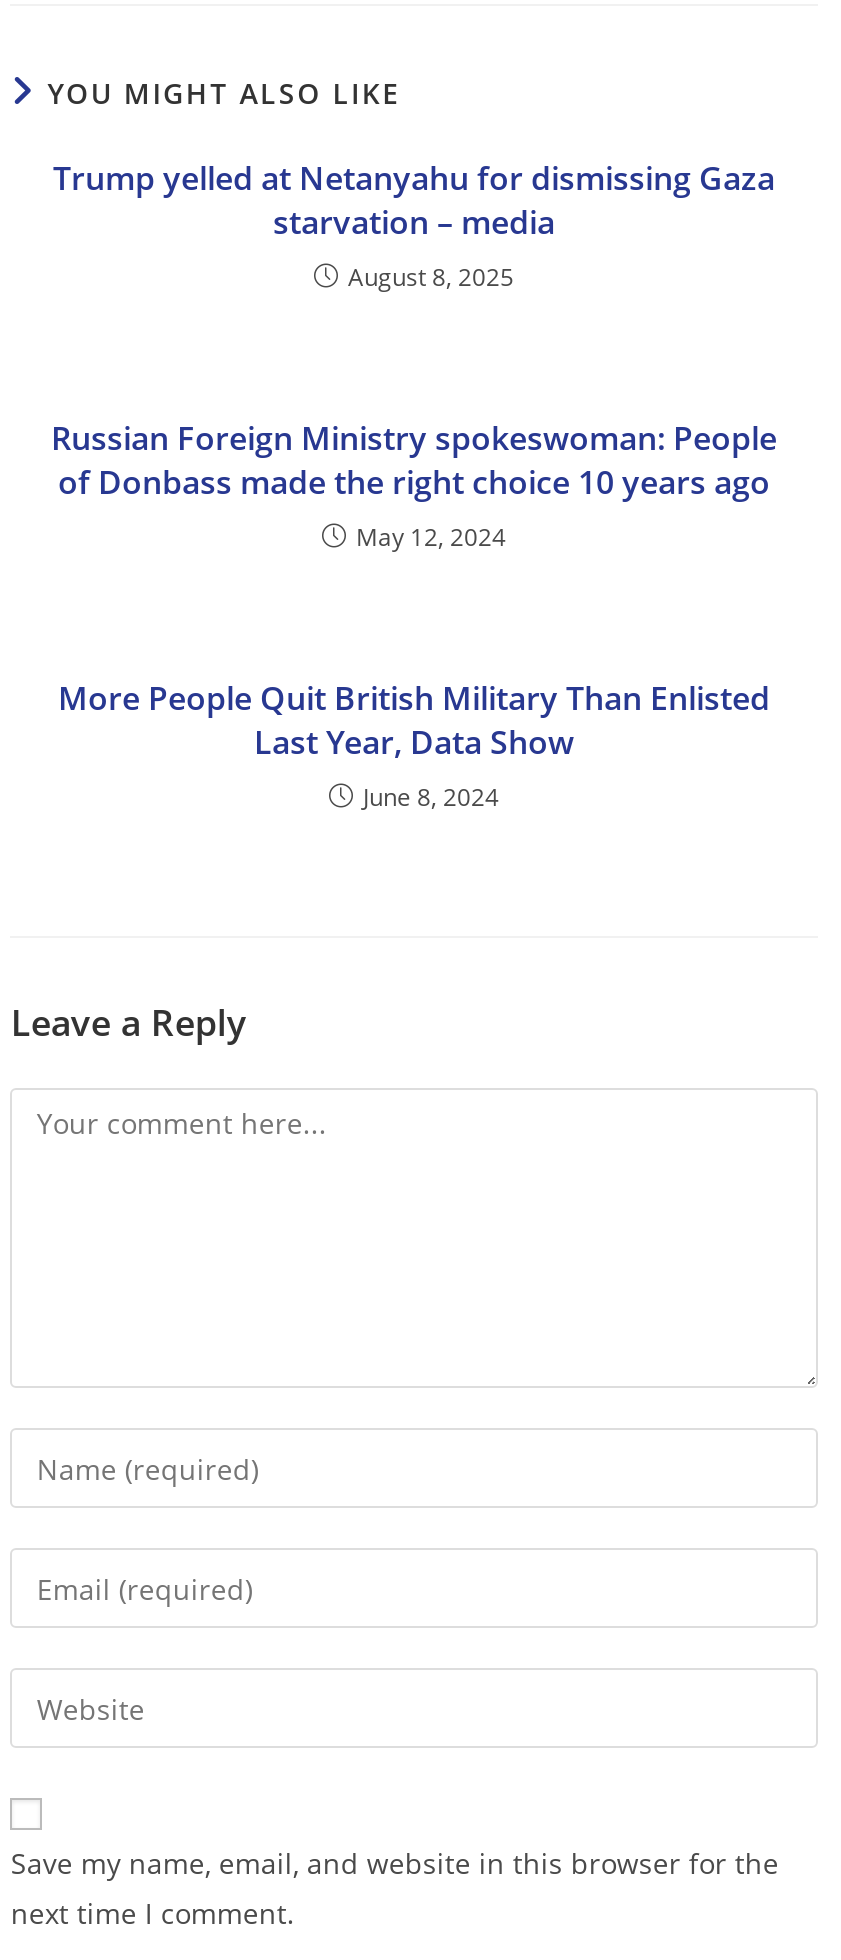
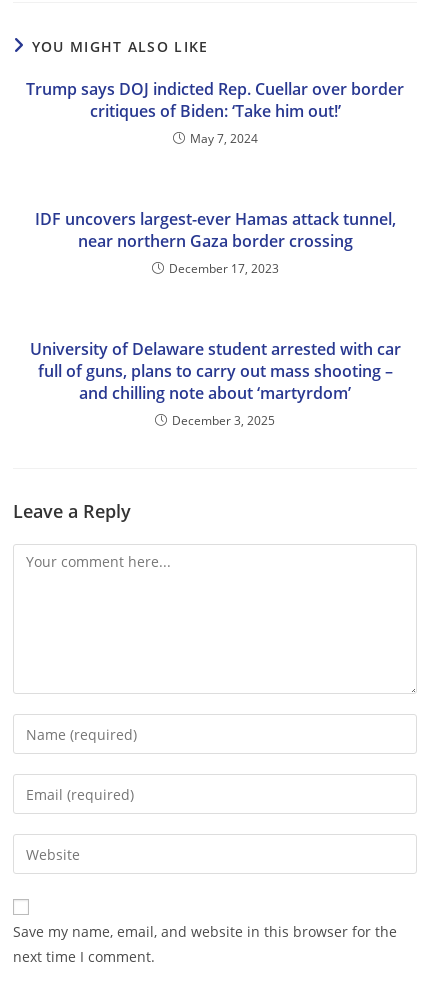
[53,157,775,295] Trump yelled at Netanyahu for dismissing Gaza | starvation – media | August 8, 2025 -> [26,78,404,147] Trump says DOJ indicted Rep. Cuellar over border | critiques of Biden: ‘Take him out!’ | May 7, 2024
[51,417,777,555] Russian Foreign Ministry spokeswoman: People | of Donbass made the right choice 10 years ago | May 12, 2024 -> [34,208,395,277] IDF uncovers largest-ever Hamas attack tunnel, | near northern Gaza border crossing | December 17, 2023
[58,677,770,815] More People Quit British Military Than Enlisted | Last Year, Data Show | June 8, 2024 -> [29,338,400,429] University of Delaware student arrested with car | full of guns, plans to carry out mass shooting – | and chilling note about ‘martyrdom’ | December 3, 2025

